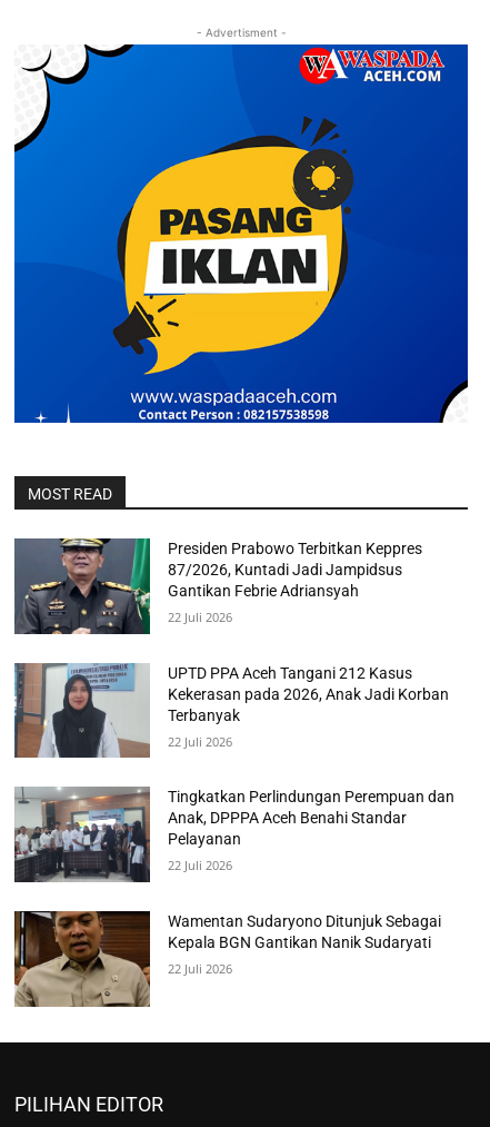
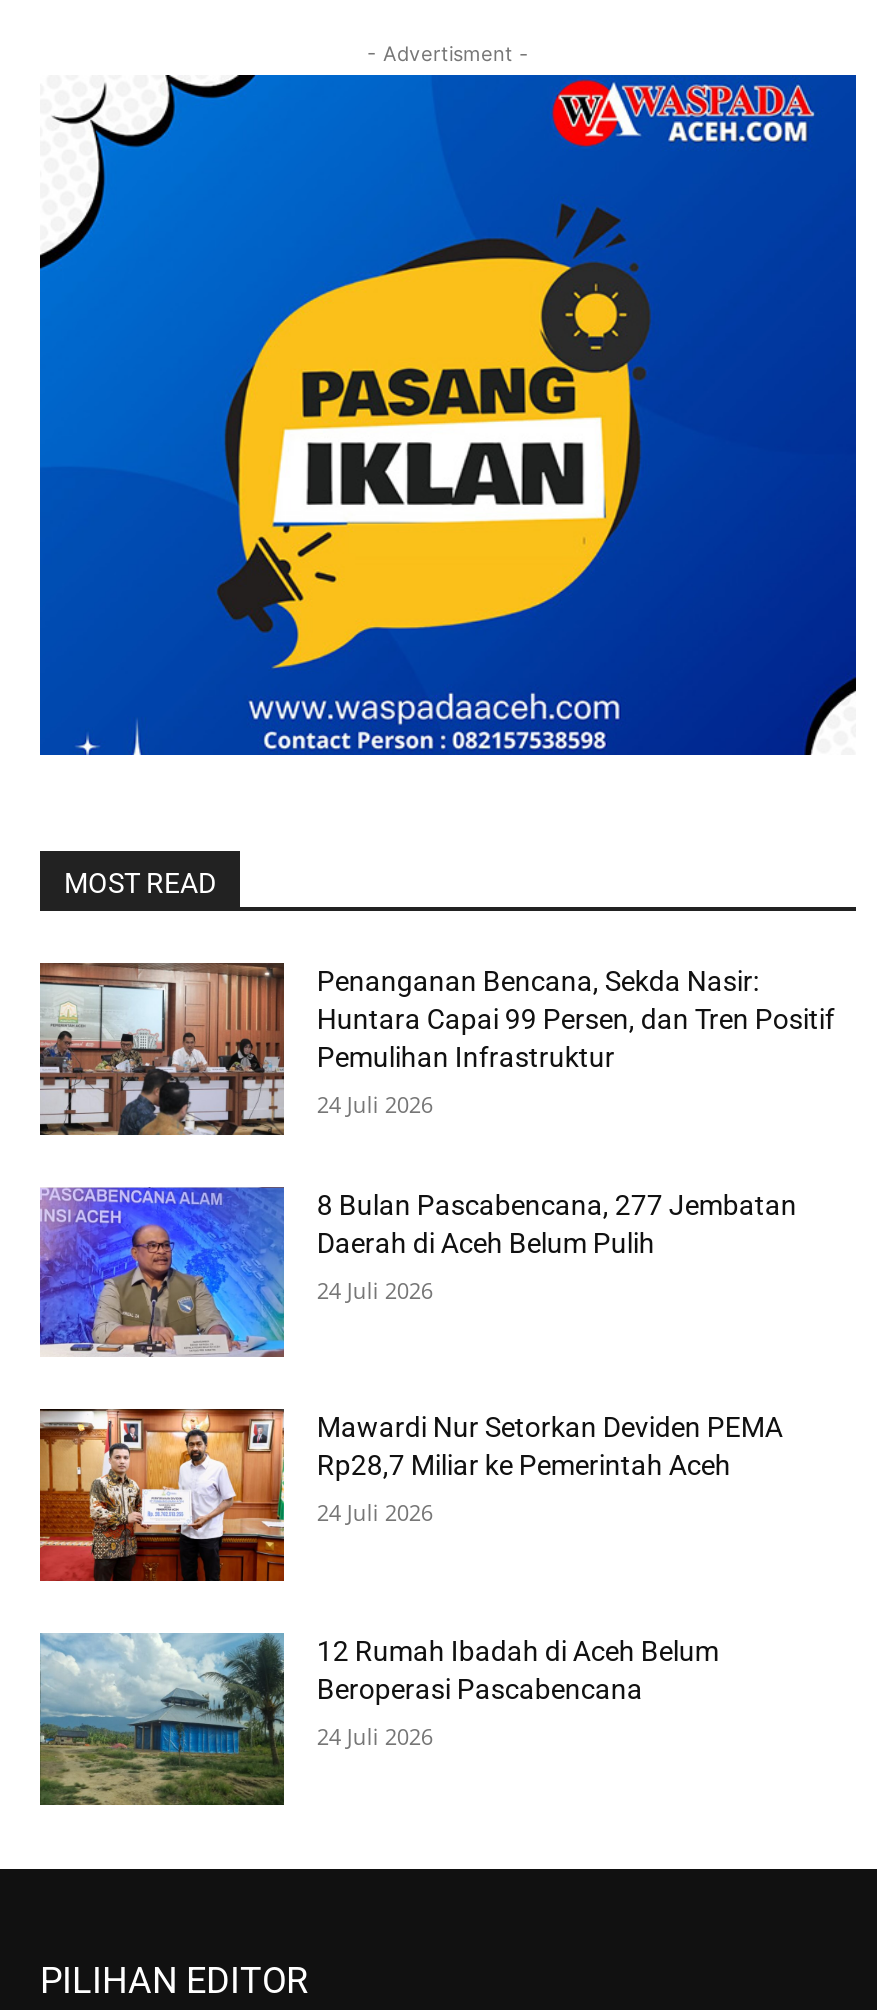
[14,537,423,635] [image] | Presiden Prabowo Terbitkan Keppres | 87/2026, Kuntadi Jadi Jampidsus | Gantikan Febrie Adriansyah -> [40,961,835,1137] [image] | Penanganan Bencana, Sekda Nasir: | Huntara Capai 99 Persen, dan Tren Positif | Pemulihan Infrastruktur
[168,609,233,625] 22 Juli 2026 -> [317,1089,433,1119] 24 Juli 2026
[13,662,449,759] [image] | UPTD PPA Aceh Tangani 212 Kasus | Kekerasan pada 2026, Anak Jadi Korban | Terbanyak -> [38,1185,797,1357] [image] | 8 Bulan Pascabencana, 277 Jembatan | Daerah di Aceh Belum Pulih
[168,733,233,750] 22 Juli 2026 -> [317,1274,433,1304] 24 Juli 2026
[13,787,455,883] [image] | Tingkatkan Perlindungan Perempuan dan | Anak, DPPPA Aceh Benahi Standar | Pelayanan -> [38,1407,783,1583] [image] | Mawardi Nur Setorkan Deviden PEMA | Rp28,7 Miliar ke Pemerintah Aceh
[168,857,233,874] 22 Juli 2026 -> [317,1498,433,1528] 24 Juli 2026
[13,910,442,1008] [image] | Wamentan Sudaryono Ditunjuk Sebagai | Kepala BGN Gantikan Nanik Sudaryati -> [38,1631,719,1805] [image] | 12 Rumah Ibadah di Aceh Belum | Beroperasi Pascabencana
[168,960,233,977] 22 Juli 2026 -> [317,1721,433,1751] 24 Juli 2026

